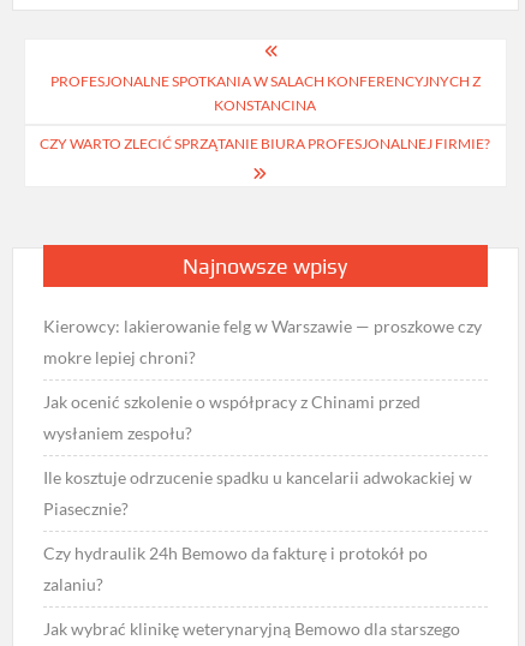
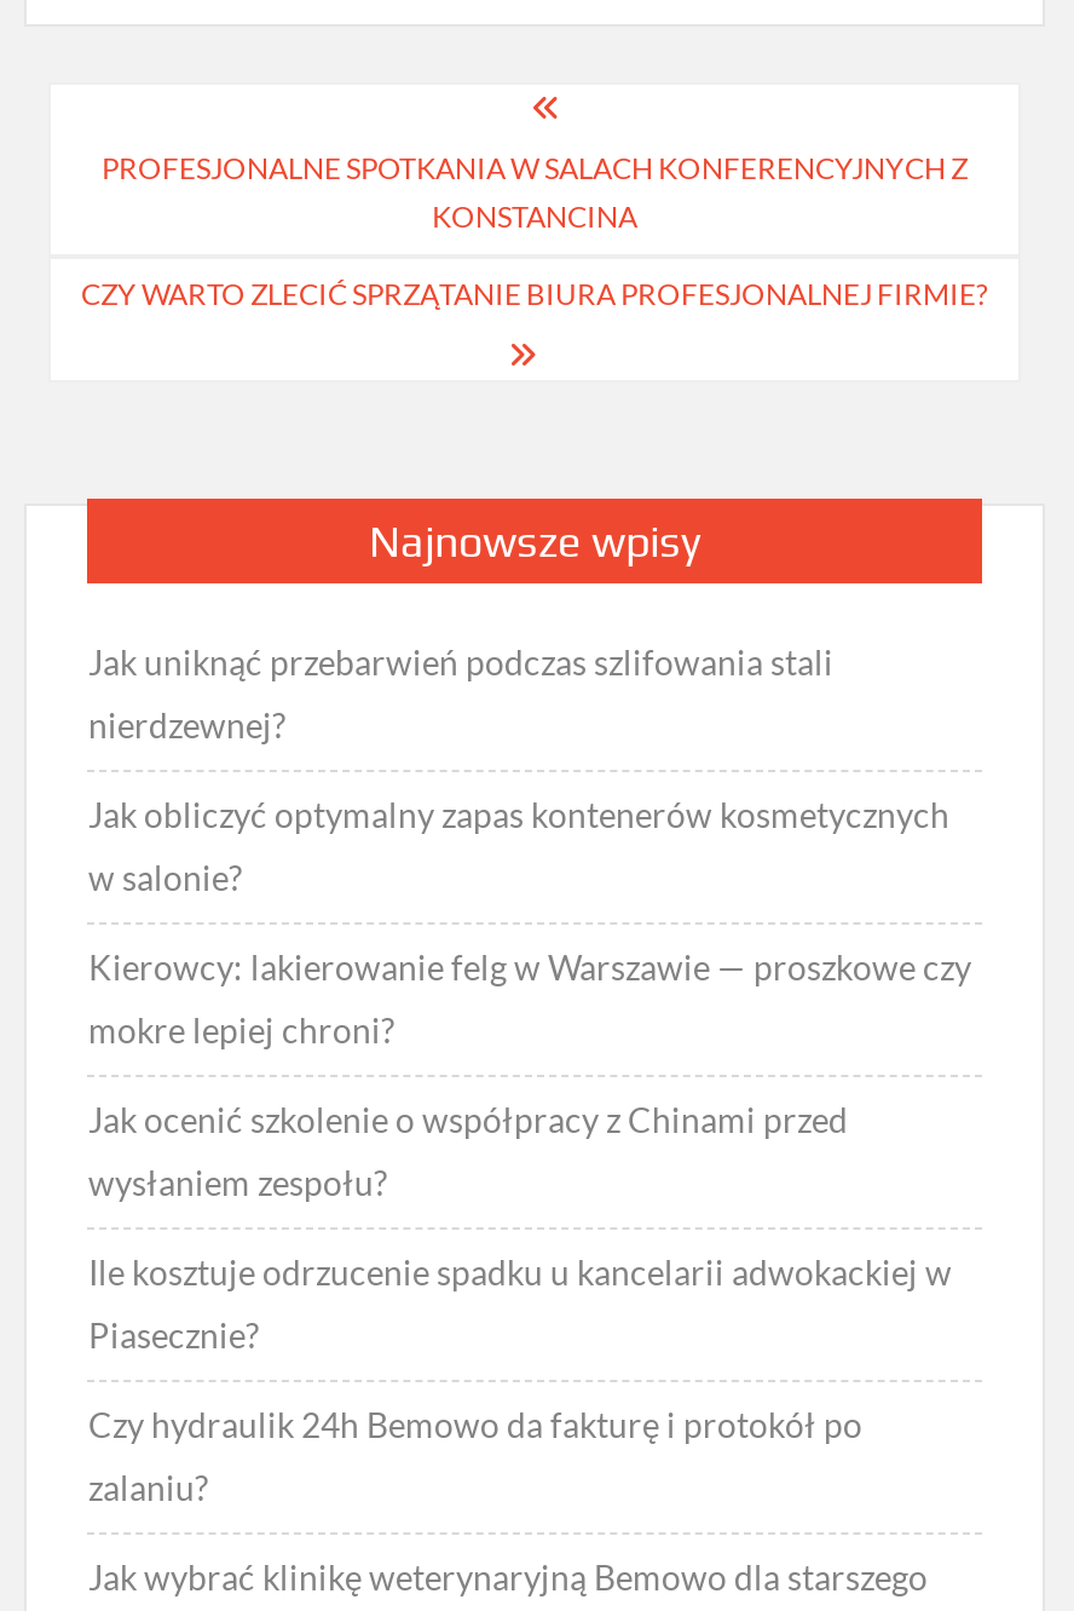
none -> [88,641,949,897] Jak uniknąć przebarwień podczas szlifowania stali | nierdzewnej? | Jak obliczyć optymalny zapas kontenerów kosmetycznych | w salonie?

